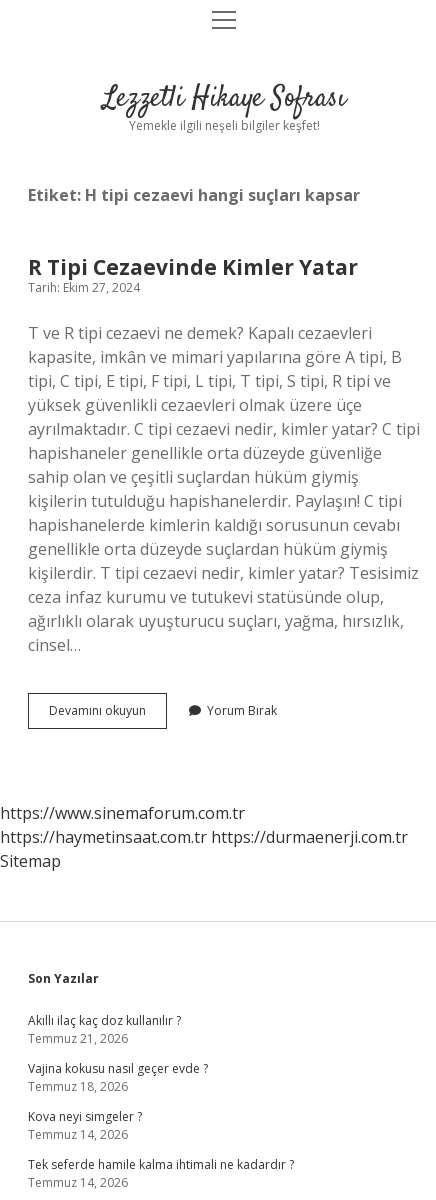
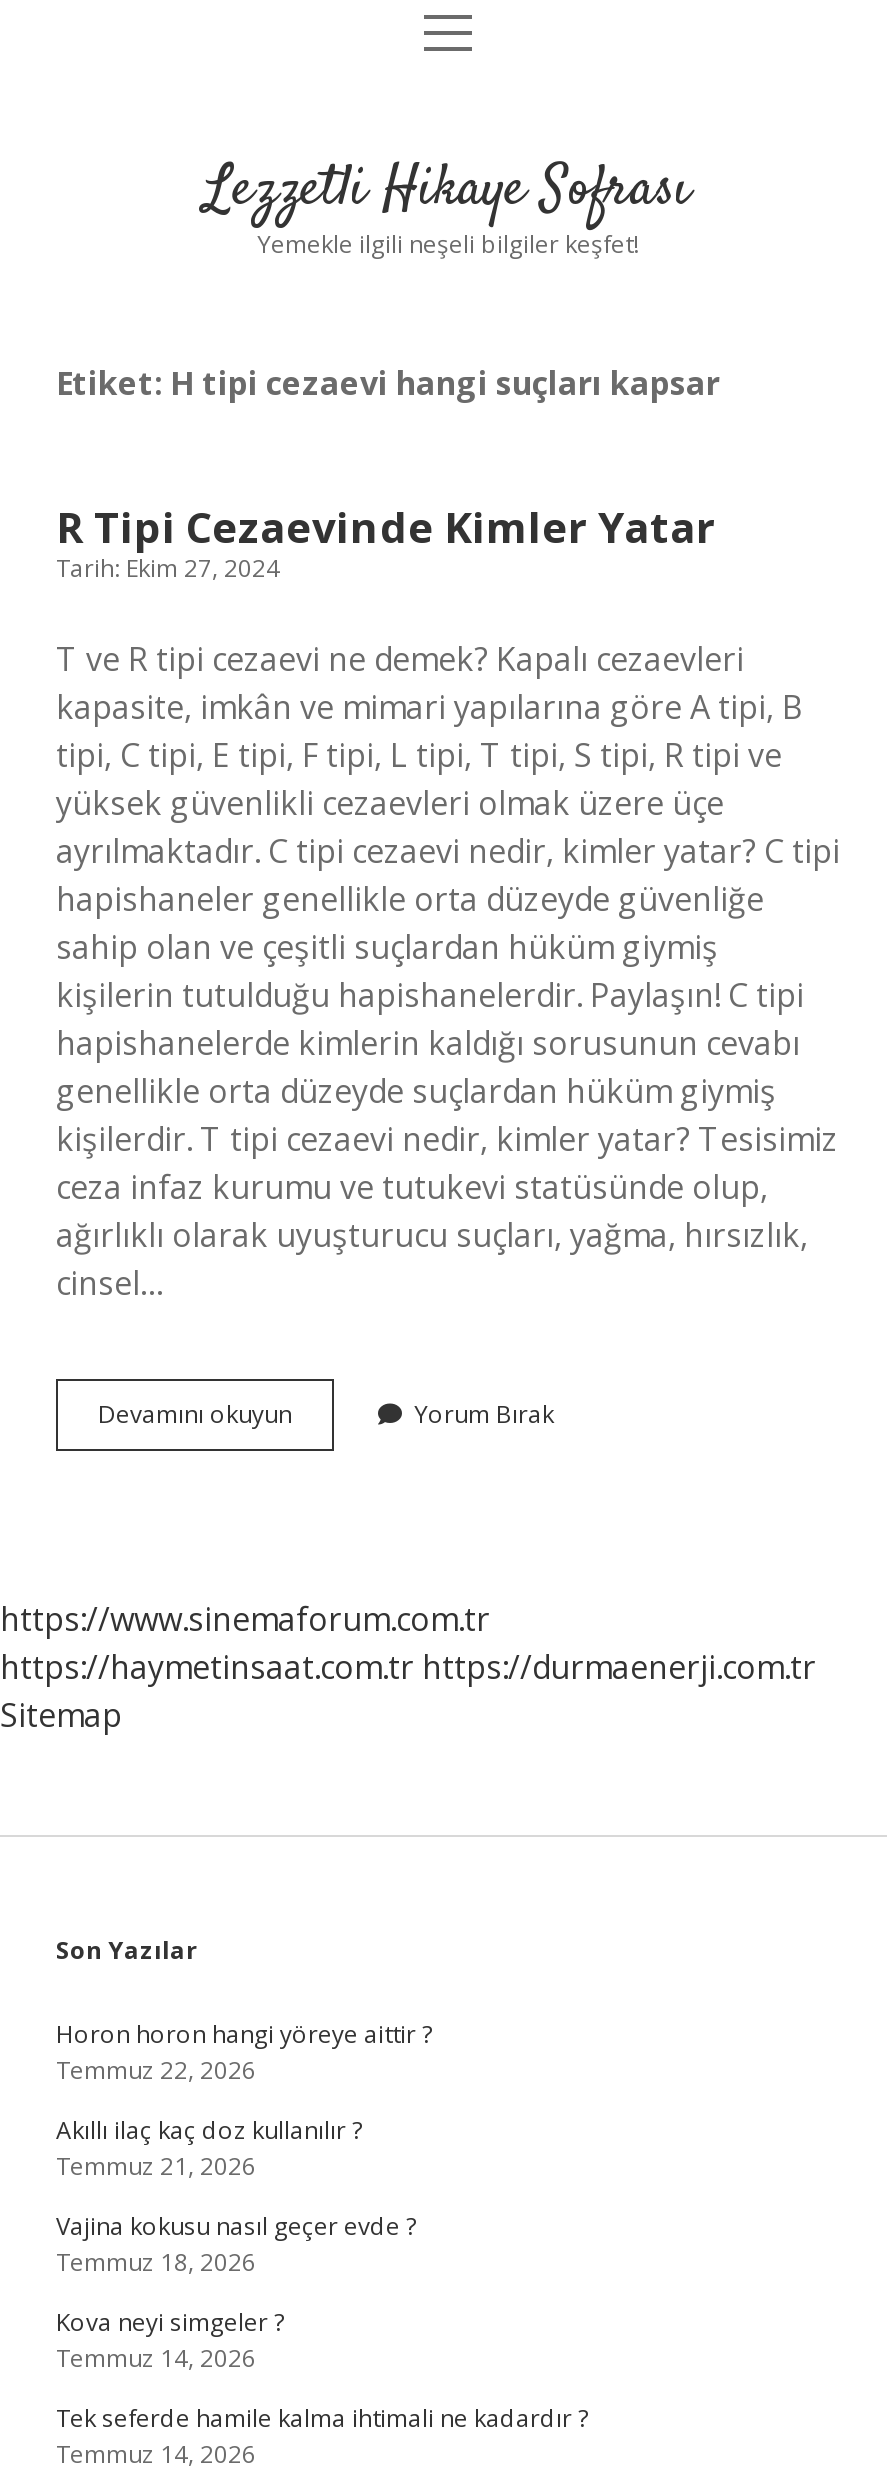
none -> [56,2017,432,2087] Horon horon hangi yöreye aittir ? | Temmuz 22, 2026

